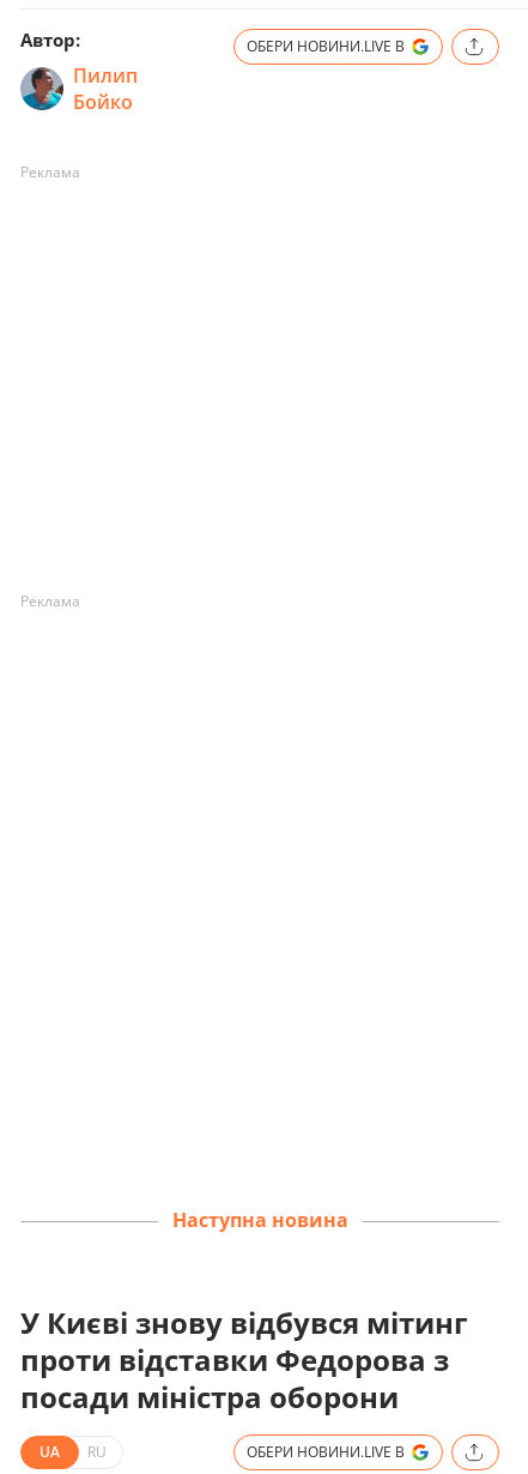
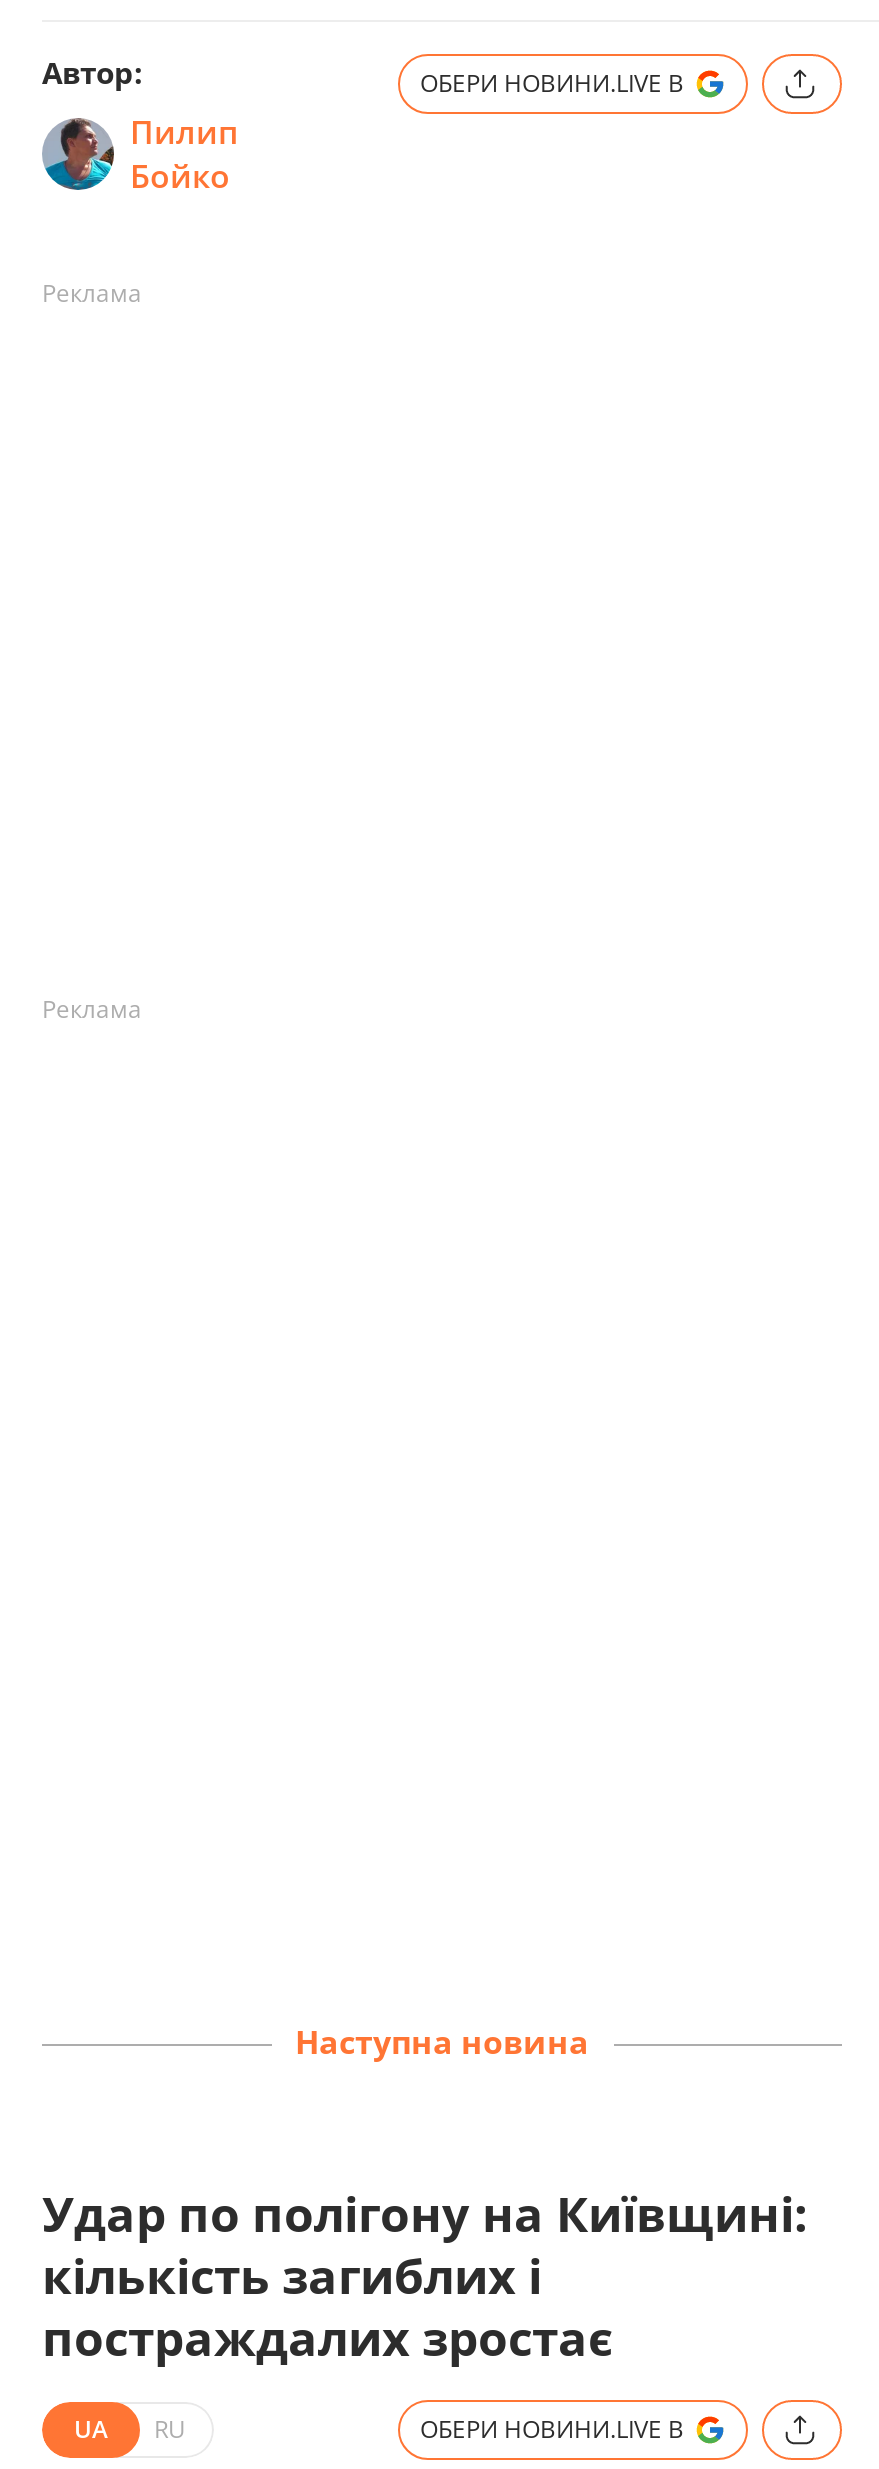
[20,1303,467,1416] У Києві знову відбувся мітинг | проти відставки Федорова з | посади міністра оборони -> [42,2180,808,2370] Удар по полігону на Київщині: | кількість загиблих і | постраждалих зростає

